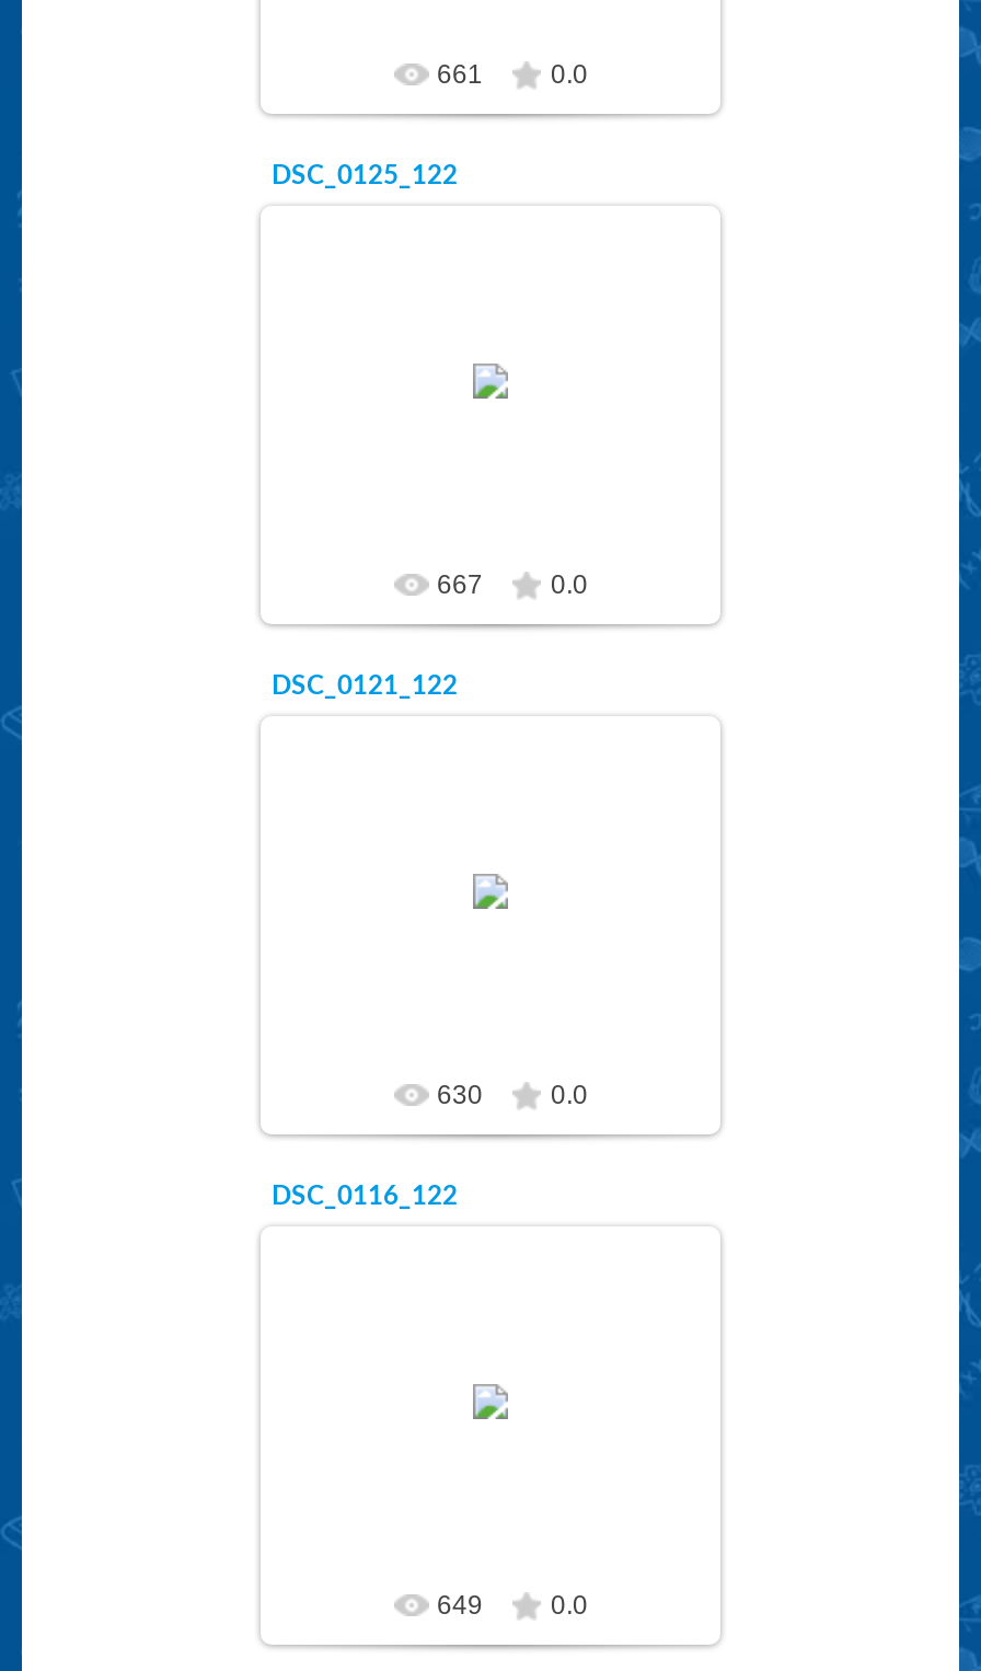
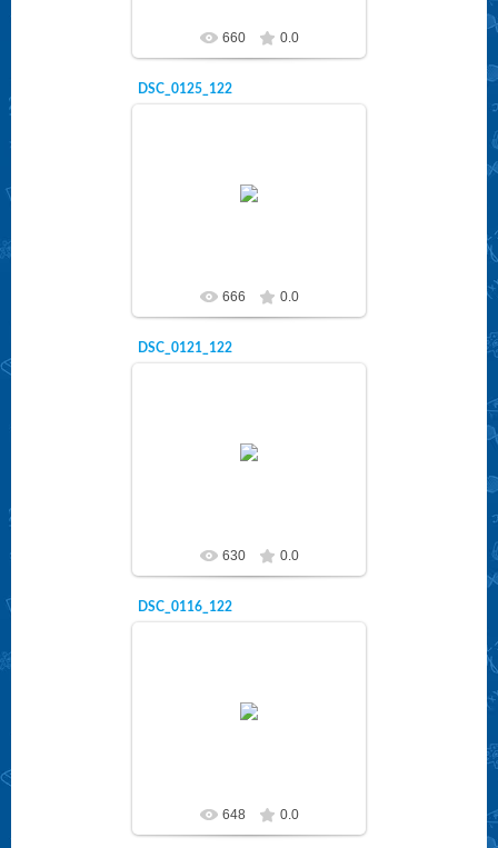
[437,59,483,90] 661 -> [222,30,245,46] 660
[437,569,483,600] 667 -> [222,289,245,305] 666
[437,1590,483,1621] 649 -> [222,807,245,822] 648

